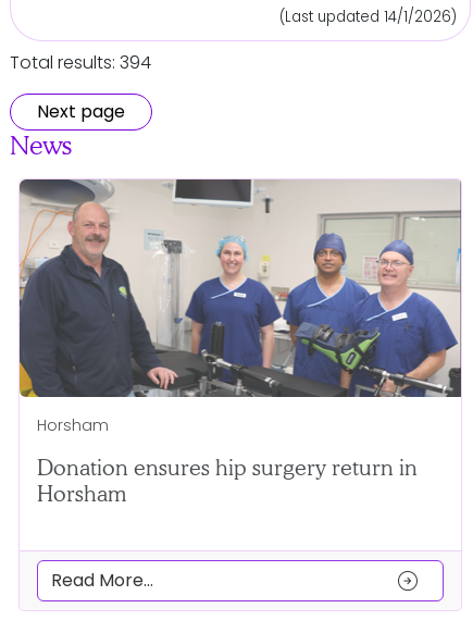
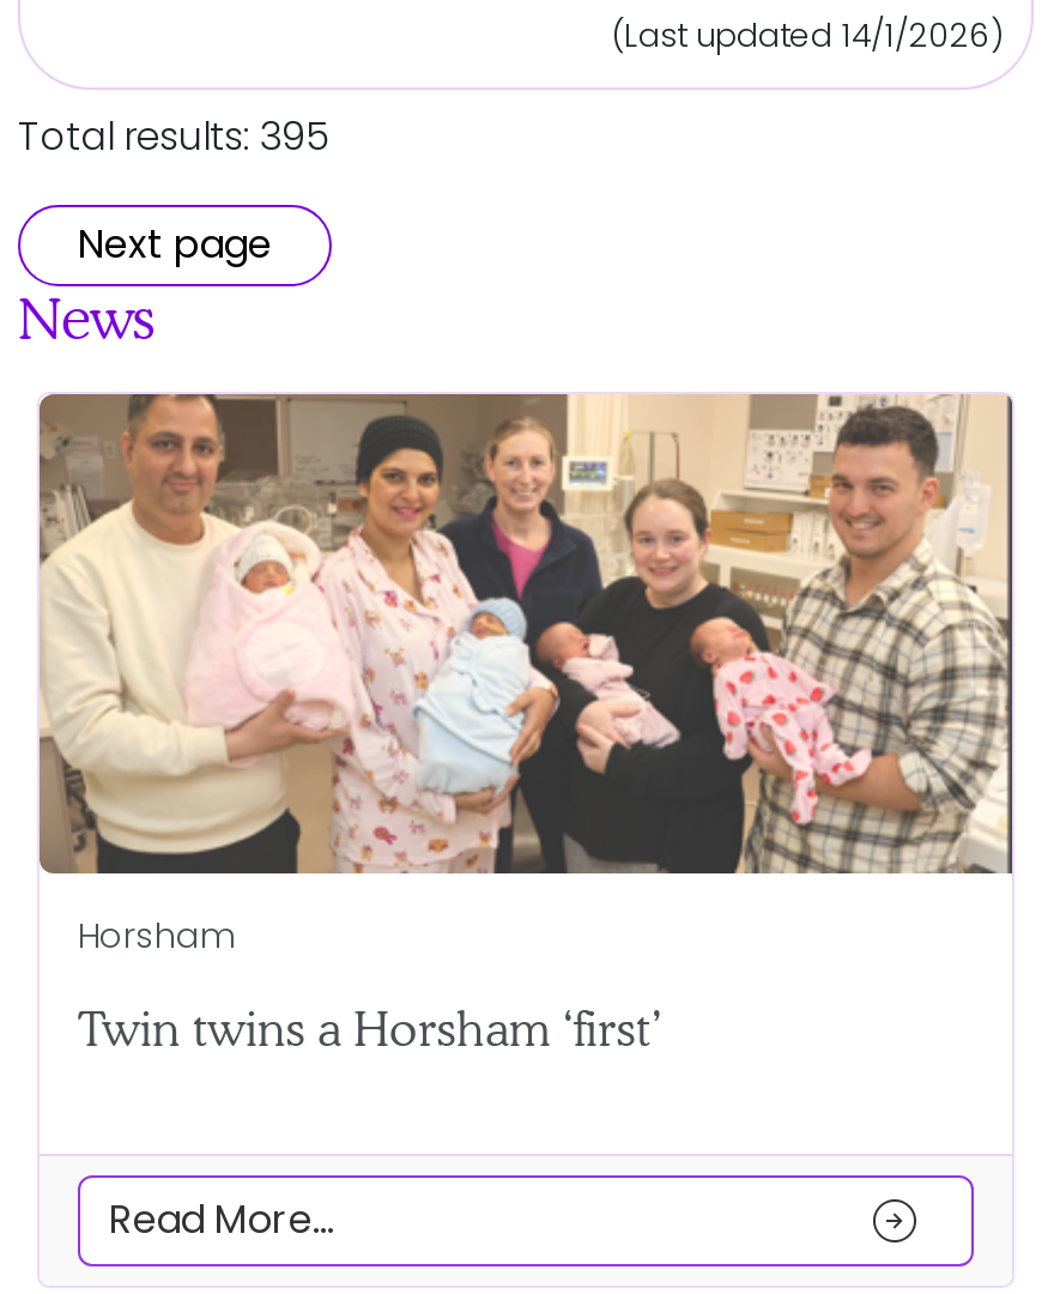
[10,50,151,75] Total results: 394 -> [18,109,329,164] Total results: 395
[18,178,462,398] [image] -> [37,394,1014,876] [image]
[37,455,418,507] Donation ensures hip surgery return in | Horsham -> [78,1000,662,1058] Twin twins a Horsham ‘first’

